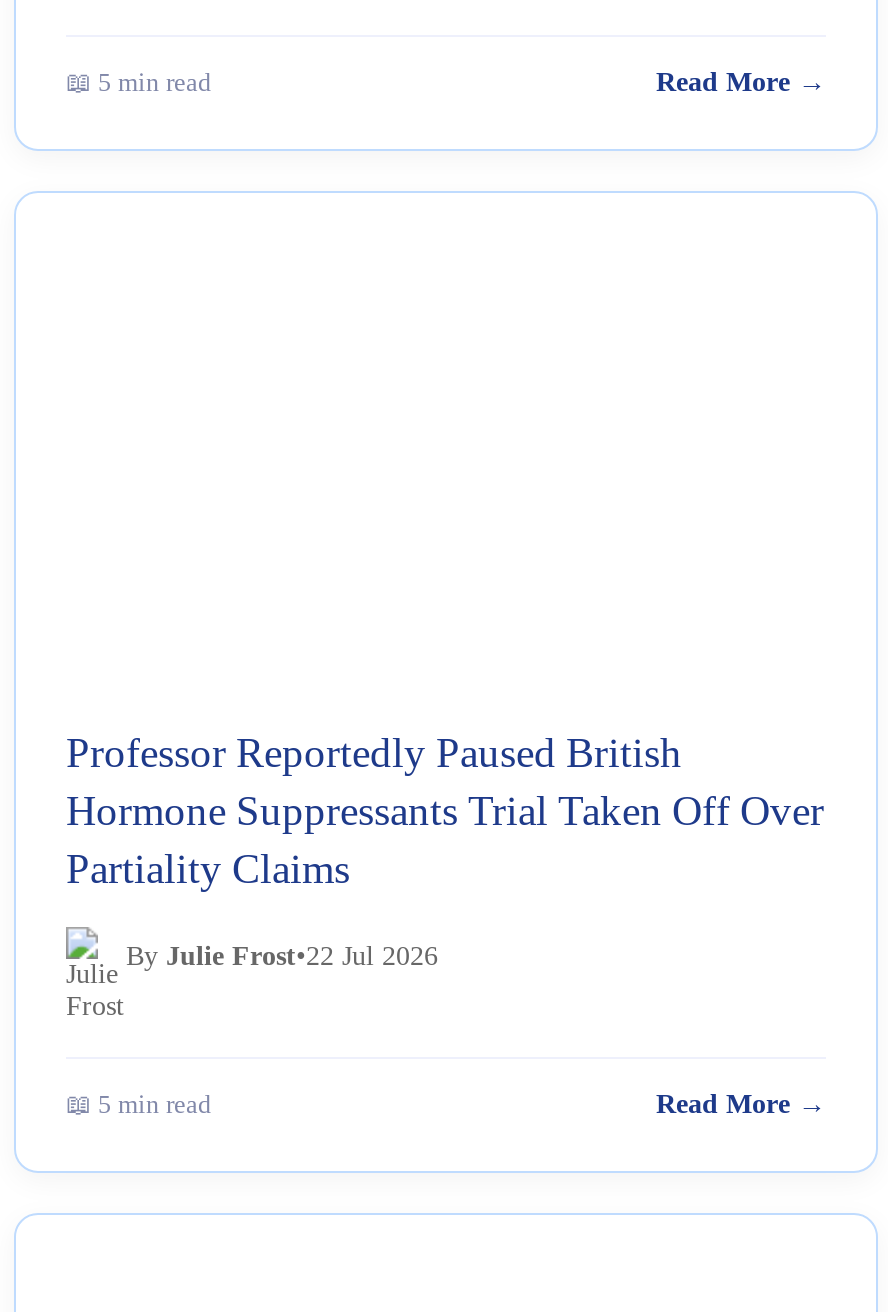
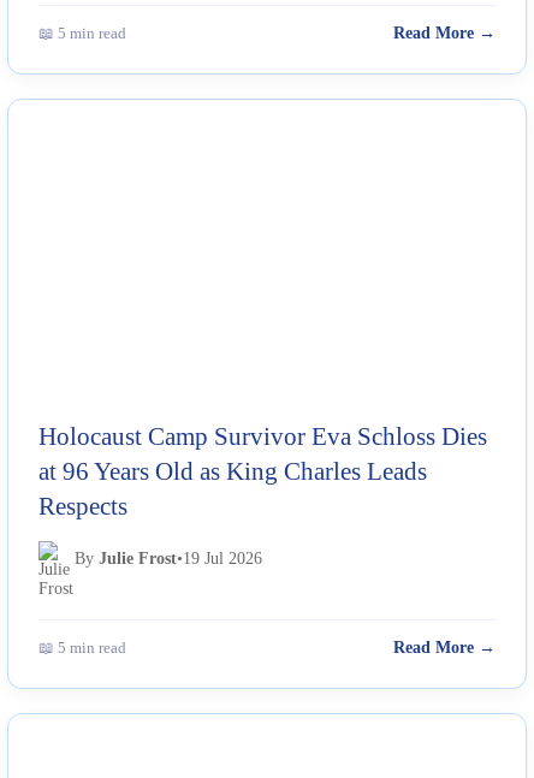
[66,730,824,892] Professor Reportedly Paused British | Hormone Suppressants Trial Taken Off Over | Partiality Claims -> [38,423,487,520] Holocaust Camp Survivor Eva Schloss Dies | at 96 Years Old as King Charles Leads | Respects
[126,942,438,972] By Julie Frost•22 Jul 2026 -> [75,550,262,568] By Julie Frost•19 Jul 2026

